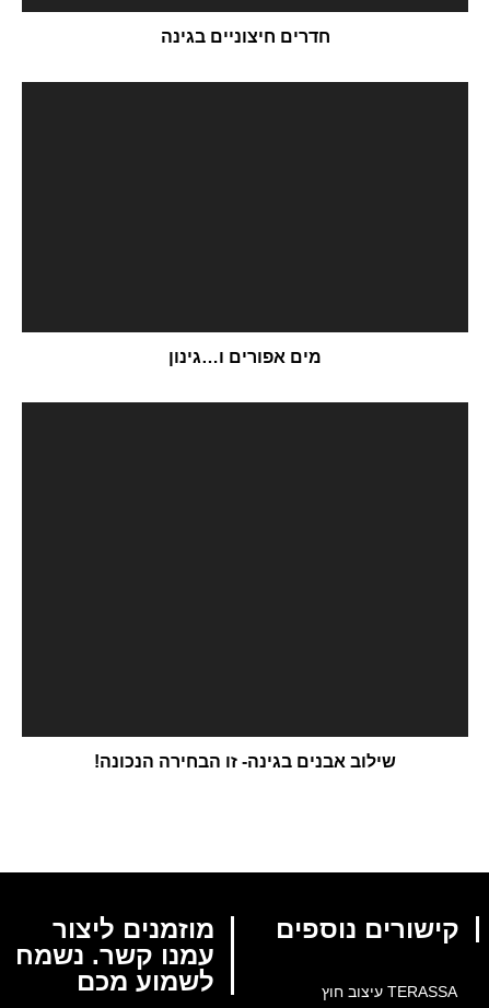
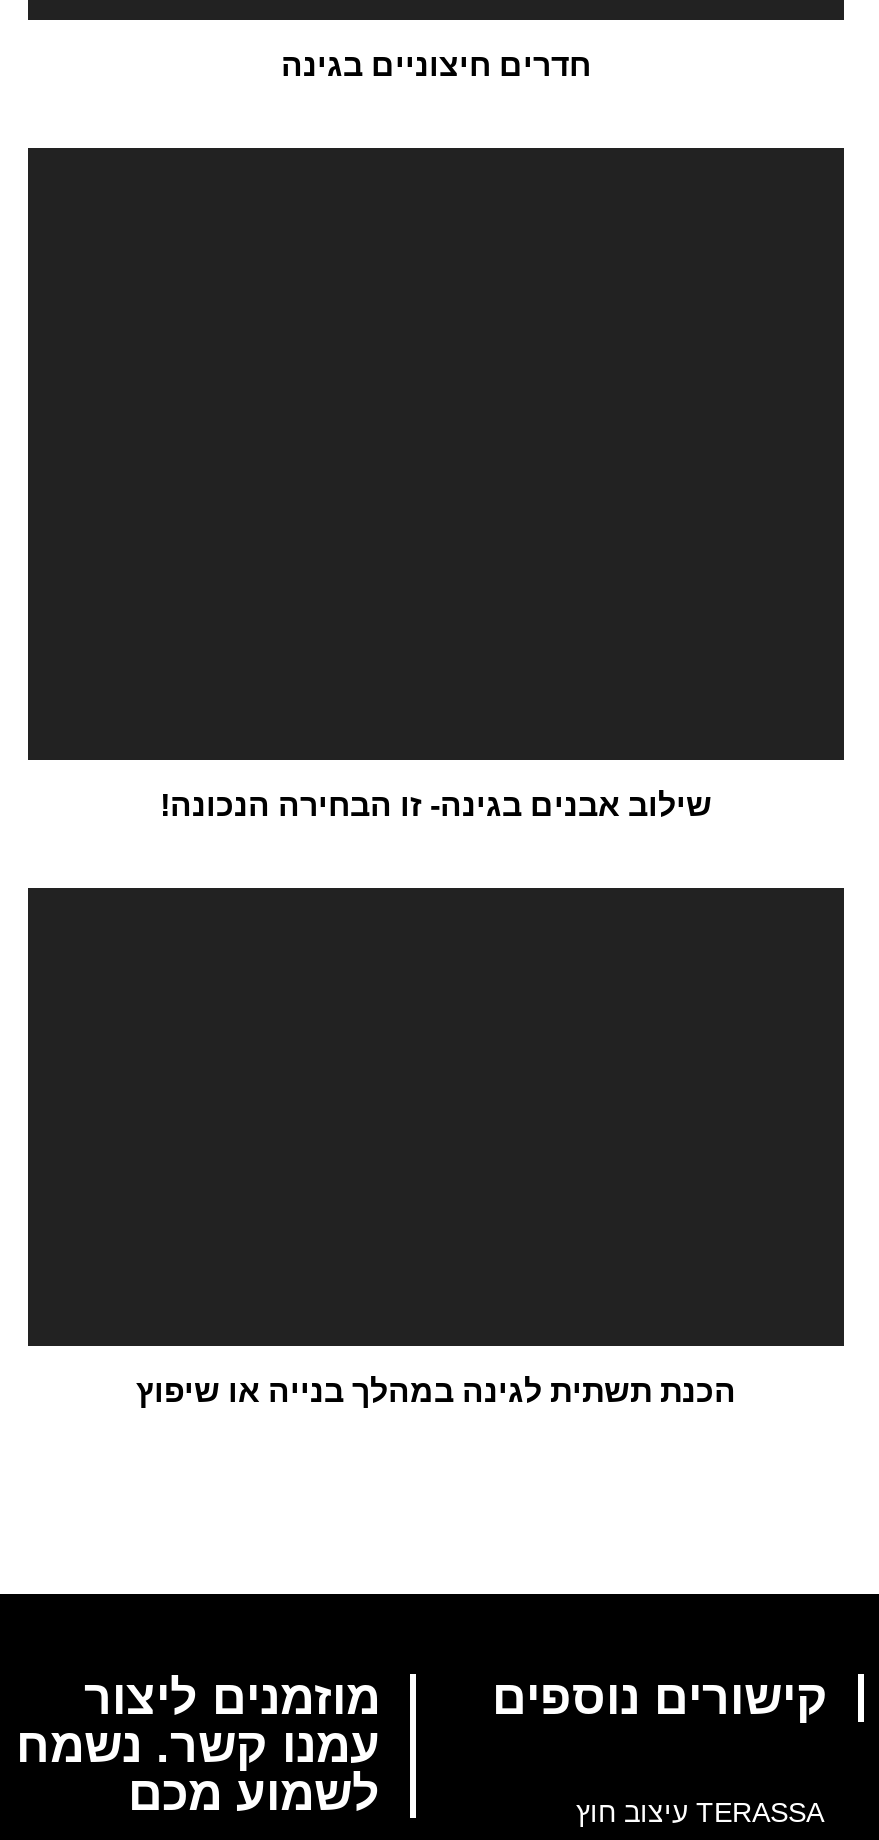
[168,348,322,366] מים אפורים ו…גינון -> none
moved [94,752,396,771] -> [160,787,712,821]: שילוב אבנים בגינה- זו הבחירה הנכונה!
none -> [136,1374,736,1408] הכנת תשתית לגינה במהלך בנייה או שיפוץ

